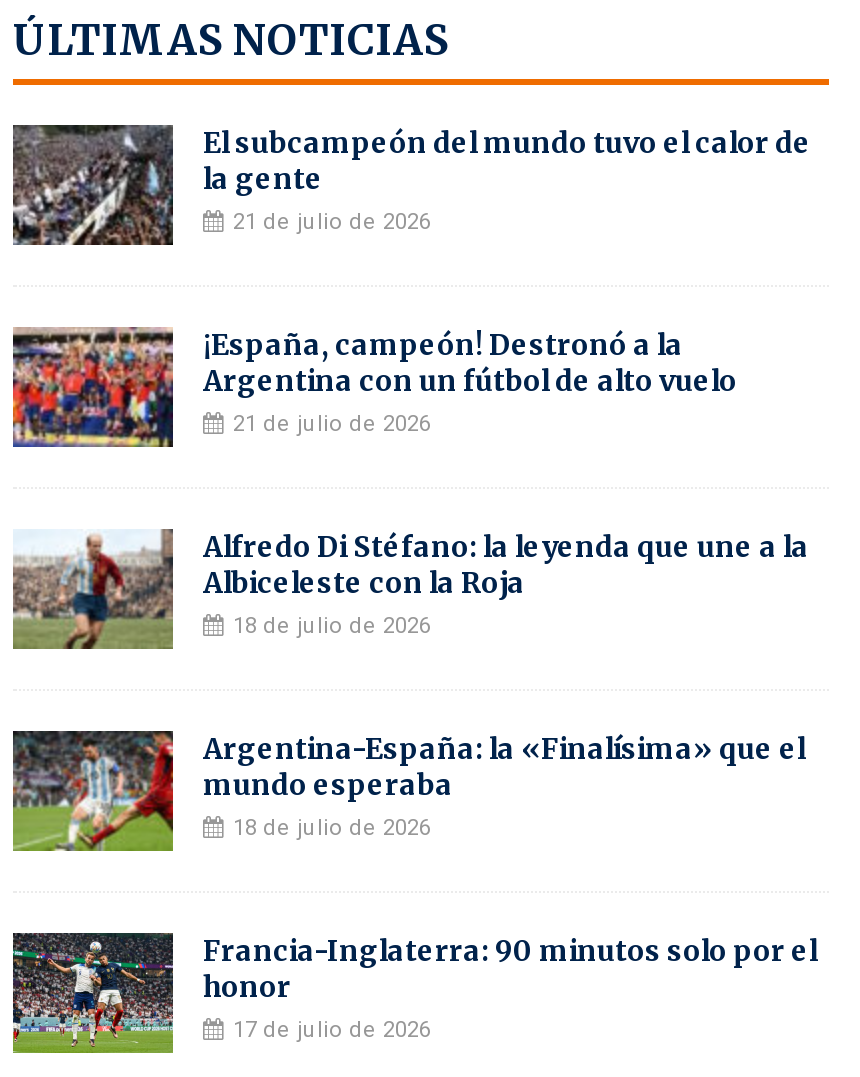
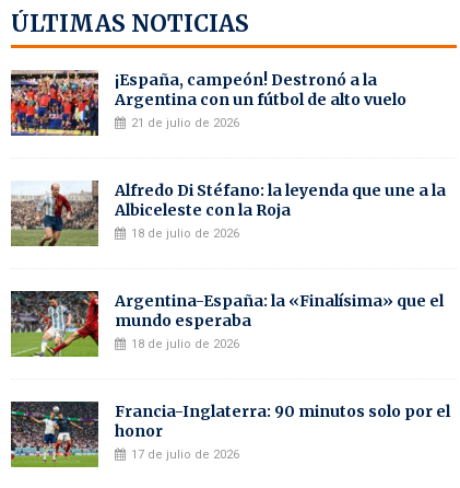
[11,123,811,247] [image] | El subcampeón del mundo tuvo el calor de | la gente | 21 de julio de 2026 -> none

